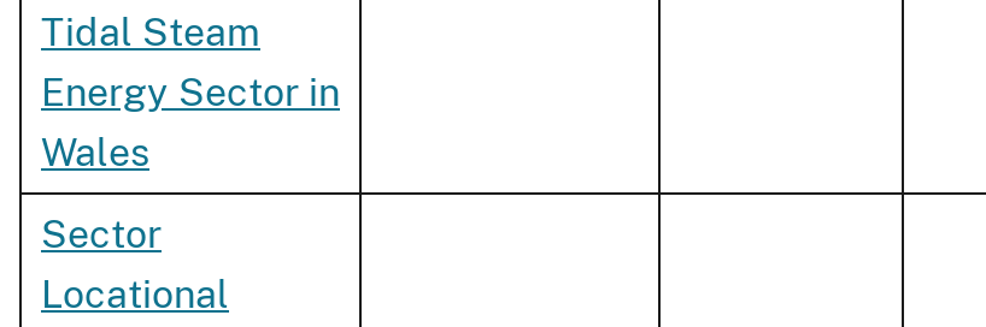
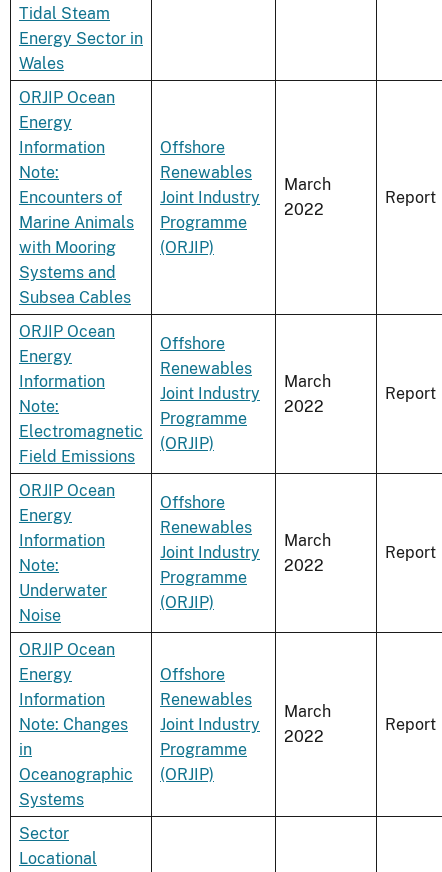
none -> [19,88,134,307] ORJIP Ocean | Energy | Information | Note: | Encounters of | Marine Animals | with Mooring | Systems and | Subsea Cables
none -> [19,322,143,466] ORJIP Ocean | Energy | Information | Note: | Electromagnetic | Field Emissions
none -> [19,481,115,625] ORJIP Ocean | Energy | Information | Note: | Underwater | Noise
none -> [19,640,133,809] ORJIP Ocean | Energy | Information | Note: Changes | in | Oceanographic | Systems
none -> [160,138,260,257] Offshore | Renewables | Joint Industry | Programme | (ORJIP)
none -> [160,334,260,453] Offshore | Renewables | Joint Industry | Programme | (ORJIP)
none -> [160,493,260,612] Offshore | Renewables | Joint Industry | Programme | (ORJIP)
none -> [160,665,260,784] Offshore | Renewables | Joint Industry | Programme | (ORJIP)
none -> [284,175,331,219] March | 2022
none -> [284,372,331,416] March | 2022
none -> [284,531,331,575] March | 2022
none -> [284,702,331,746] March | 2022
none -> [385,188,436,207] Report
none -> [385,384,436,403] Report
none -> [385,543,436,562] Report
none -> [385,715,436,734] Report

